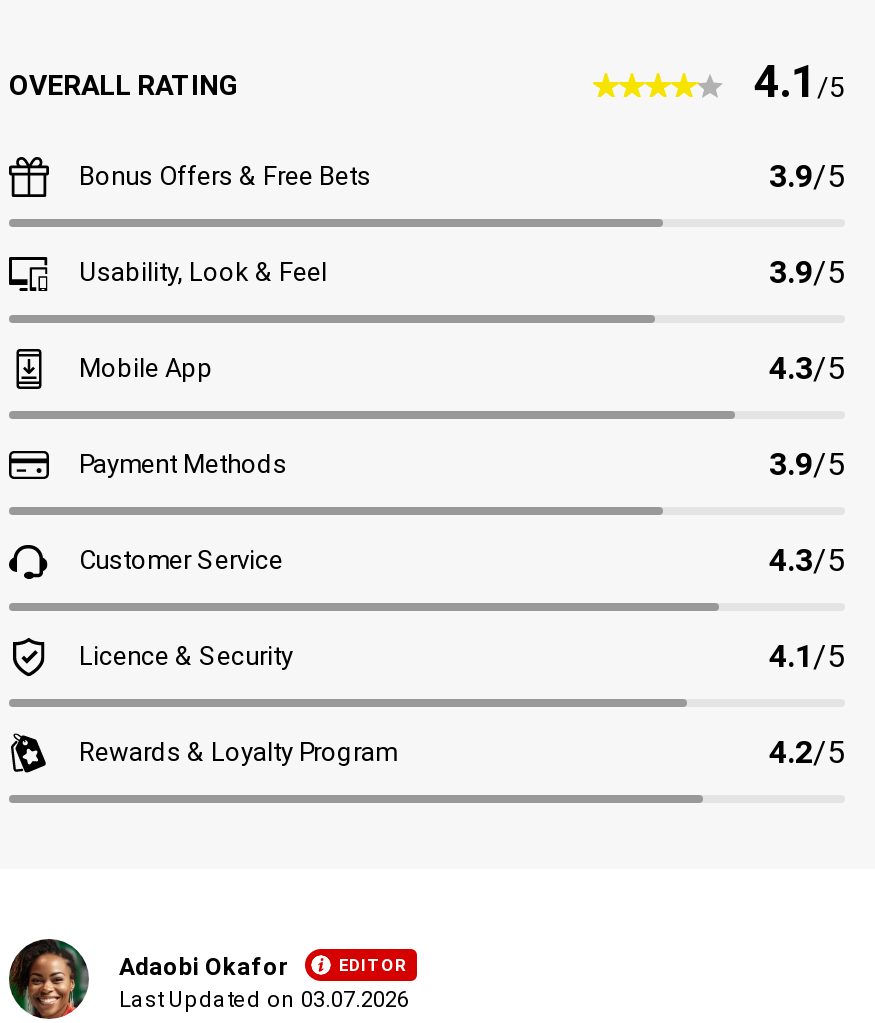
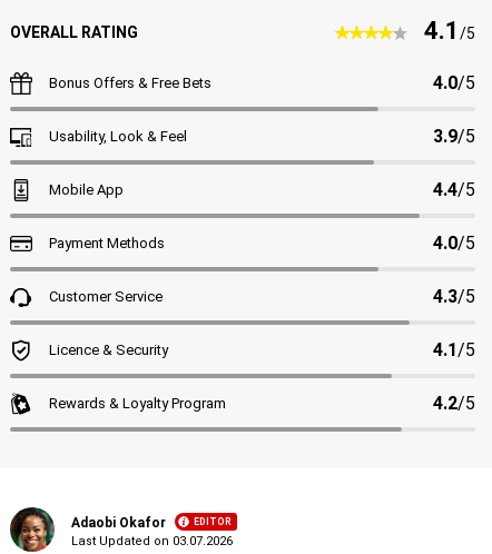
[769,157,845,195] 3.9/5 -> [433,72,475,93] 4.0/5
[769,349,845,387] 4.3/5 -> [433,179,475,200] 4.4/5
[769,445,845,483] 3.9/5 -> [433,233,475,254] 4.0/5

